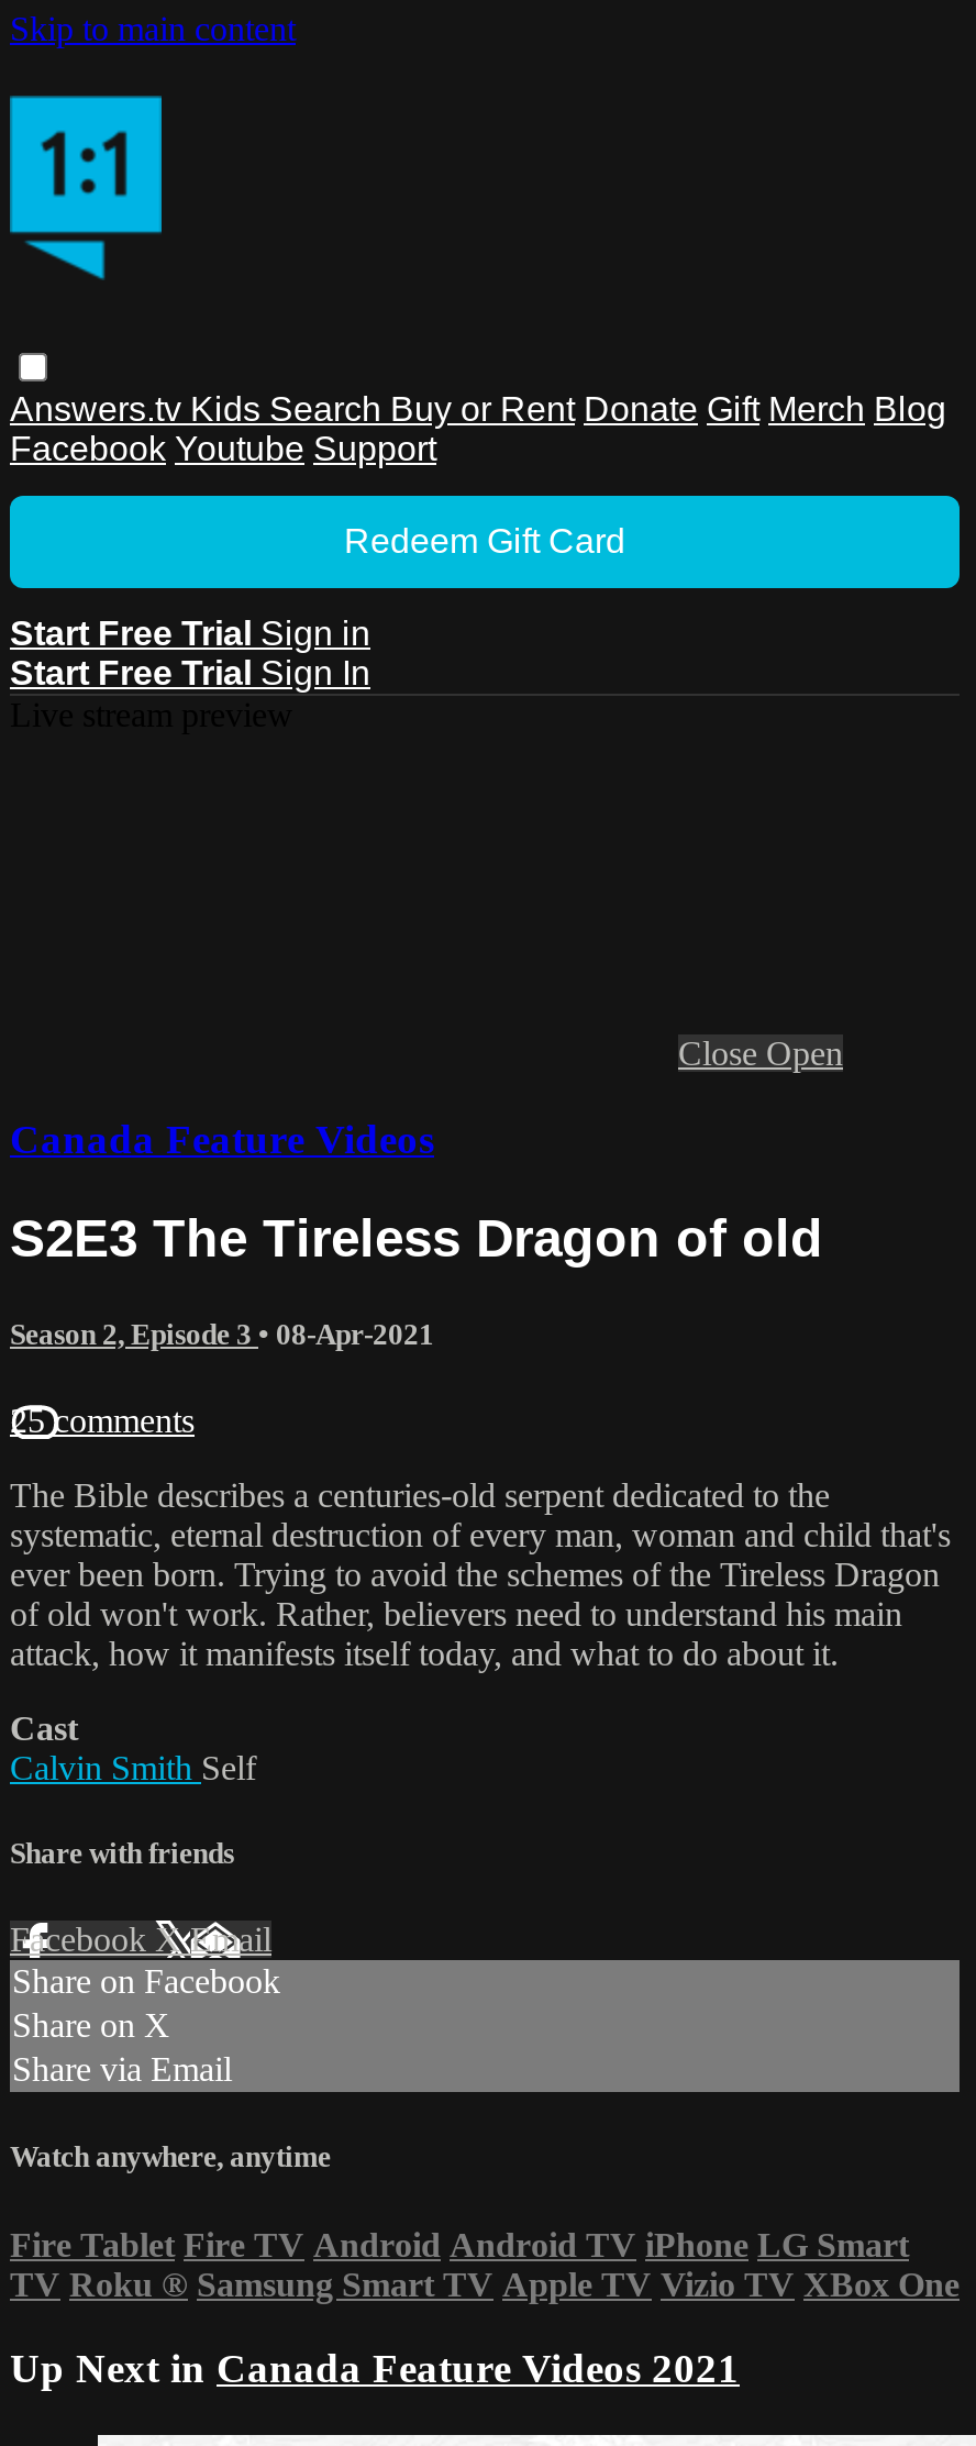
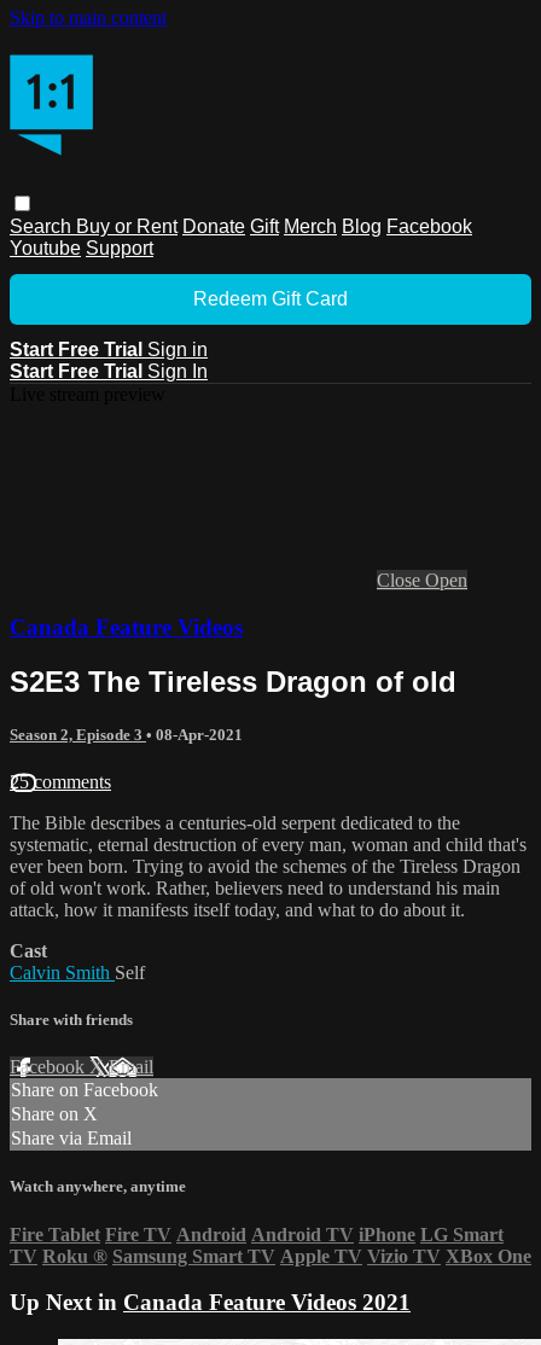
[10,390,946,467] Answers.tv Kids Search Buy or Rent Donate Gift Merch Blog | Facebook Youtube Support -> [10,216,472,258] Search Buy or Rent Donate Gift Merch Blog Facebook | Youtube Support

